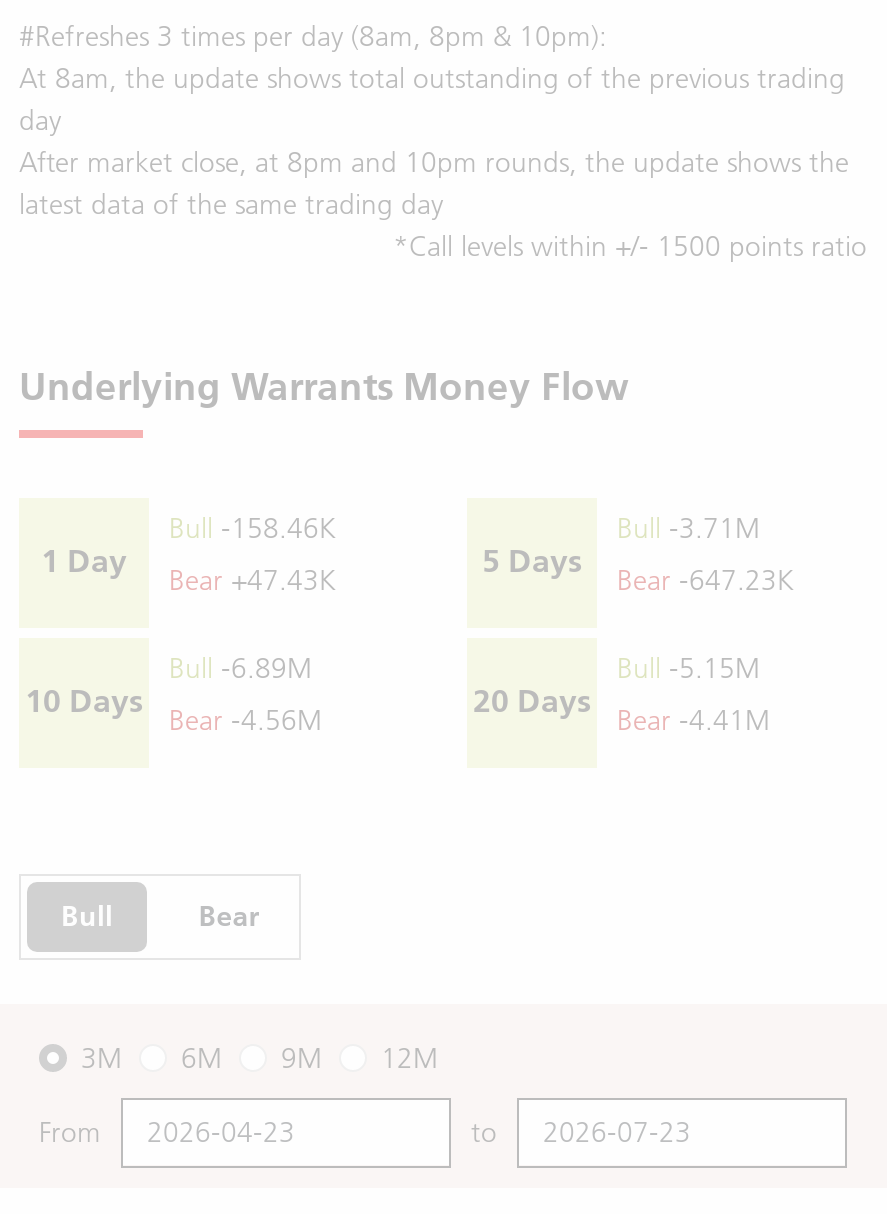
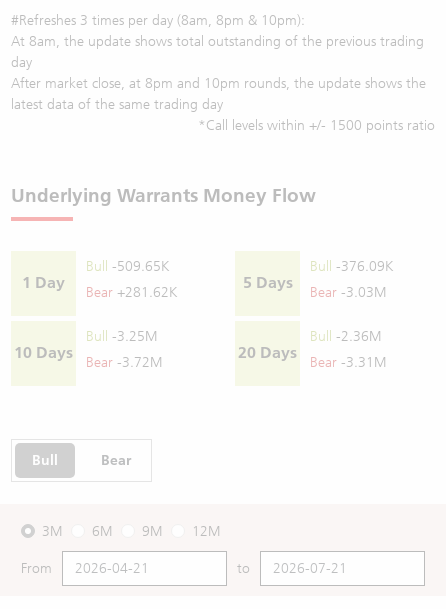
[169,511,337,545] Bull -158.46K -> [86,258,170,275] Bull -509.65K
[617,511,759,545] Bull -3.71M -> [310,258,394,275] Bull -376.09K
[169,563,337,597] Bear +47.43K -> [86,284,178,301] Bear +281.62K
[617,563,795,597] Bear -647.23K -> [310,284,386,301] Bear -3.03M
[169,651,311,685] Bull -6.89M -> [86,328,157,345] Bull -3.25M
[617,651,759,685] Bull -5.15M -> [310,328,381,345] Bull -2.36M
[169,703,321,737] Bear -4.56M -> [86,354,162,371] Bear -3.72M
[617,703,769,737] Bear -4.41M -> [310,354,386,371] Bear -3.31M

